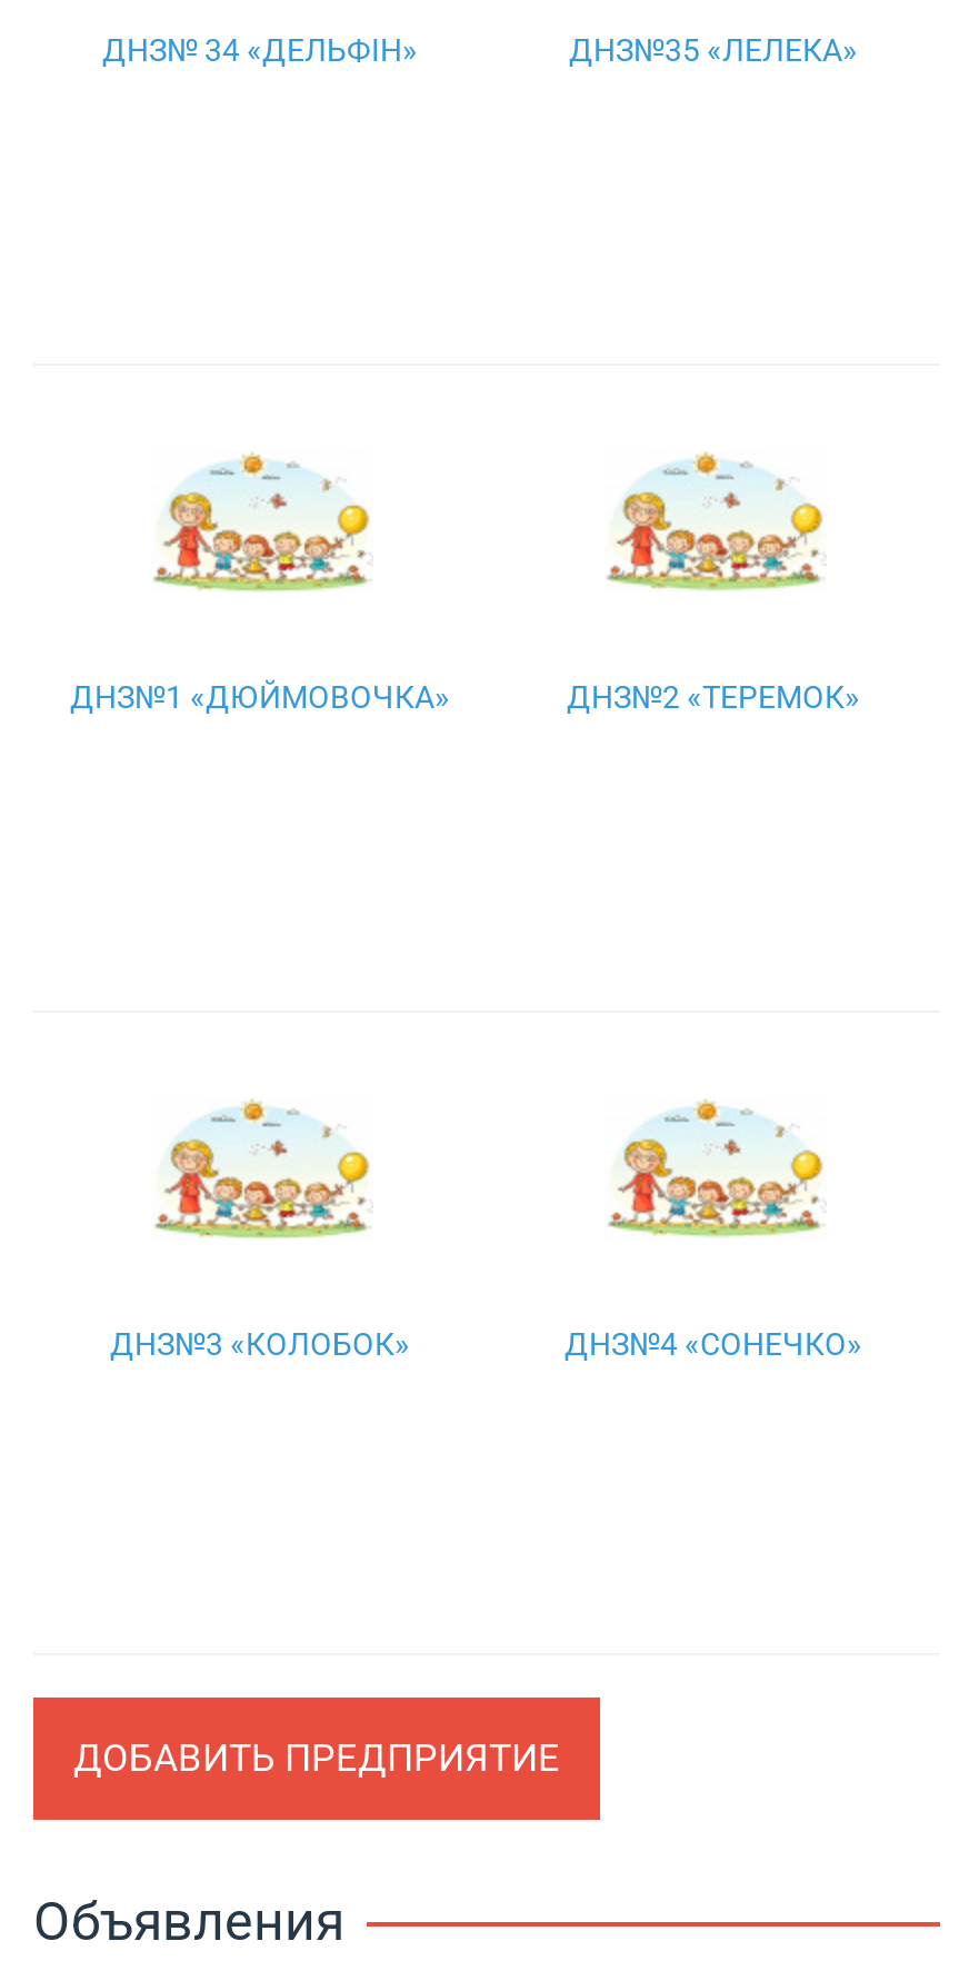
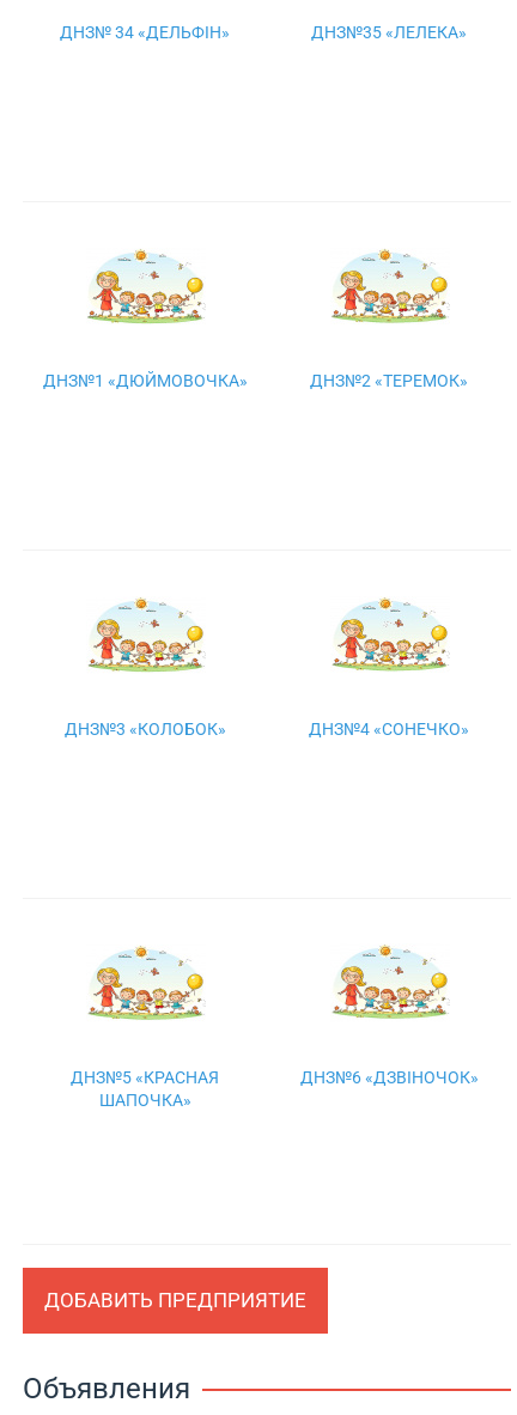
none -> [71,1067,219,1109] ДНЗ№5 «КРАСНАЯ | ШАПОЧКА»
none -> [300,1067,478,1086] ДНЗ№6 «ДЗВІНОЧОК»

